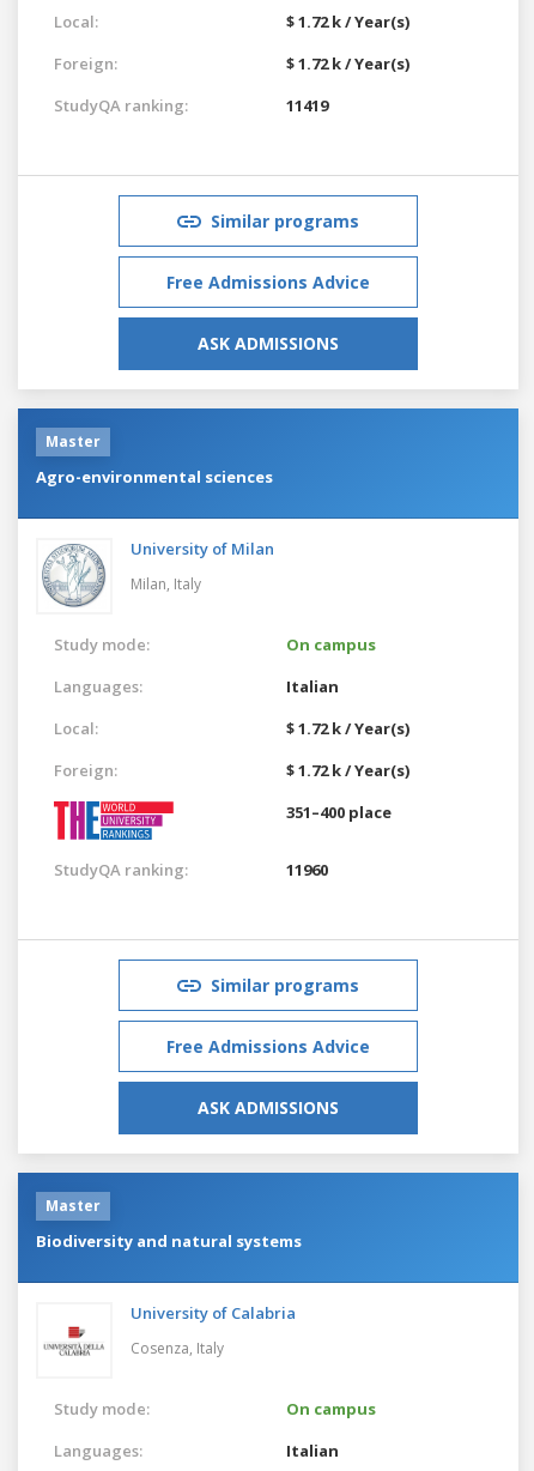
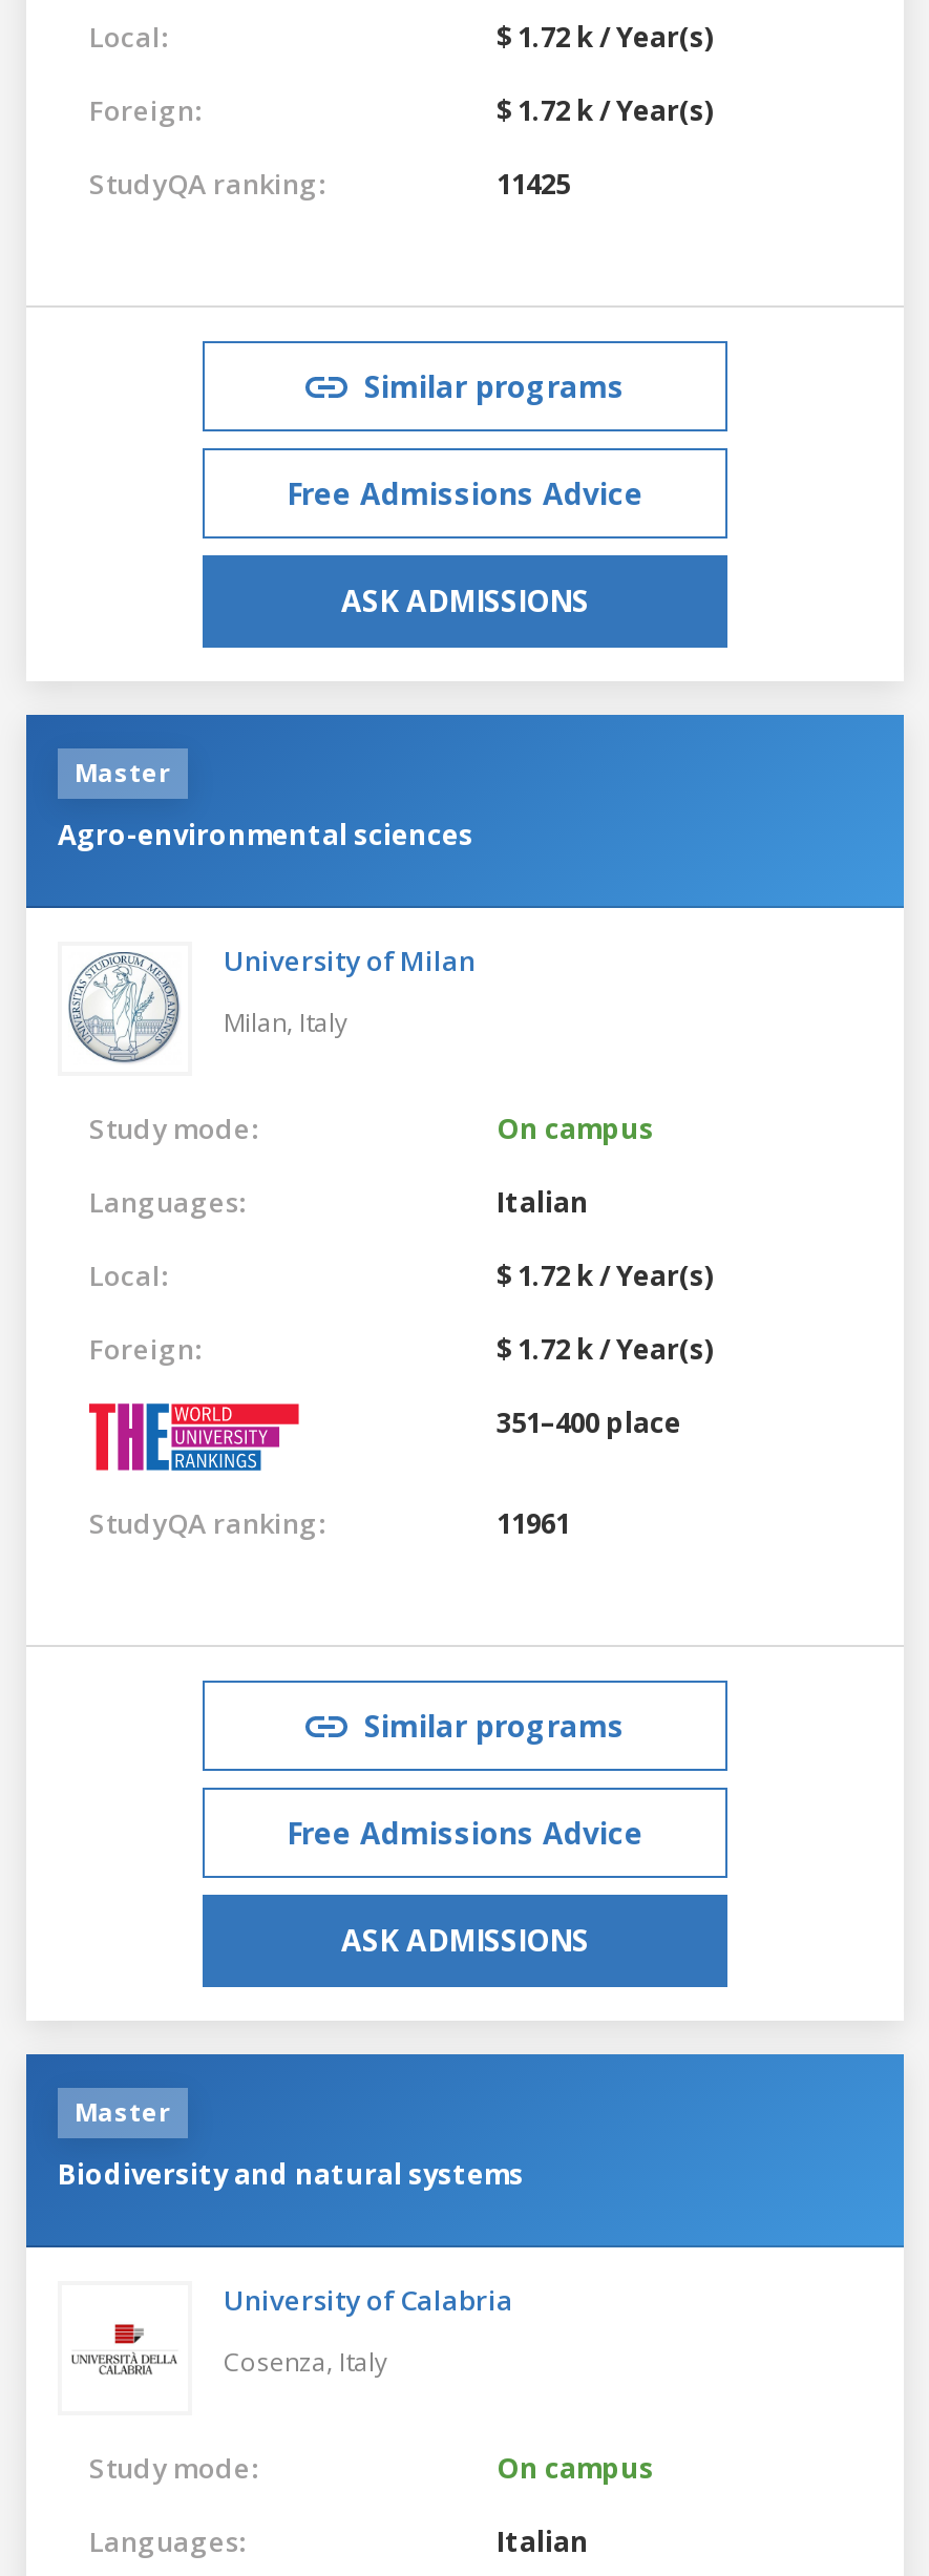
[286,94,328,116] 11419 -> [497,164,570,202] 11425
[286,859,328,880] 11960 -> [497,1504,570,1542] 11961

